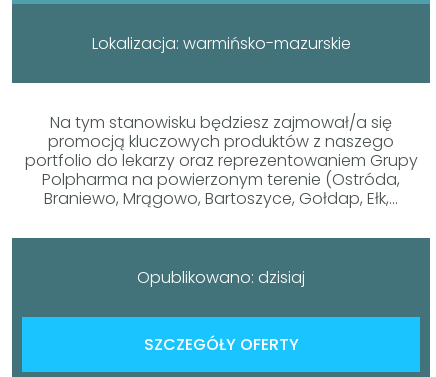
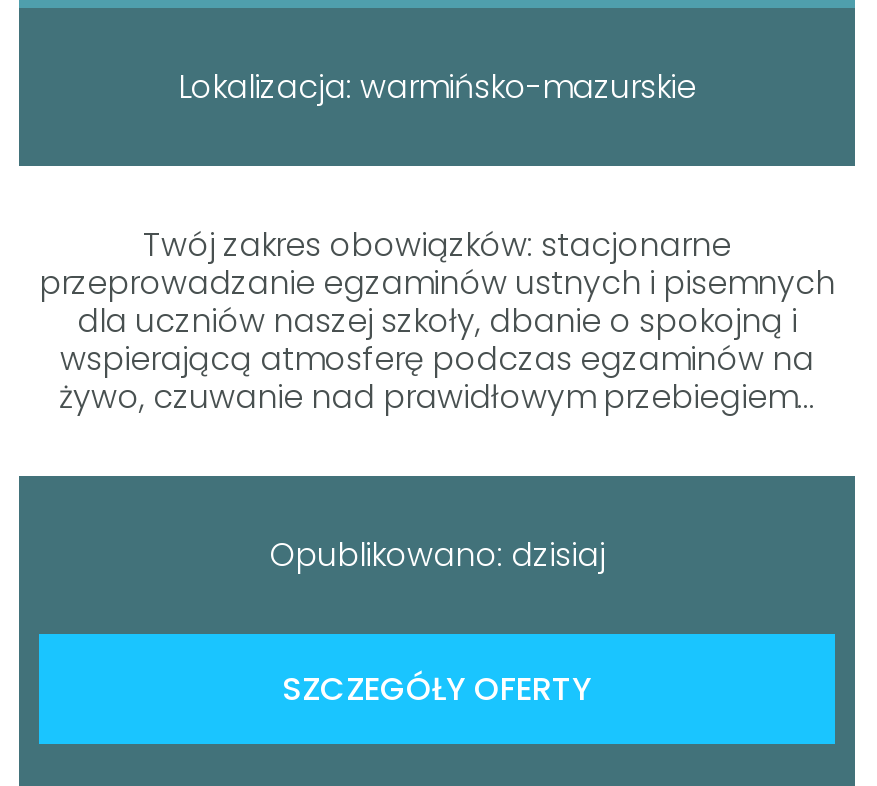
[24,111,417,210] Na tym stanowisku będziesz zajmował/a się | promocją kluczowych produktów z naszego | portfolio do lekarzy oraz reprezentowaniem Grupy | Polpharma na powierzonym terenie (Ostróda, | Braniewo, Mrągowo, Bartoszyce, Gołdap, Ełk,... -> [39,221,835,419] Twój zakres obowiązków: stacjonarne | przeprowadzanie egzaminów ustnych i pisemnych | dla uczniów naszej szkoły, dbanie o spokojną i | wspierającą atmosferę podczas egzaminów na | żywo, czuwanie nad prawidłowym przebiegiem...

